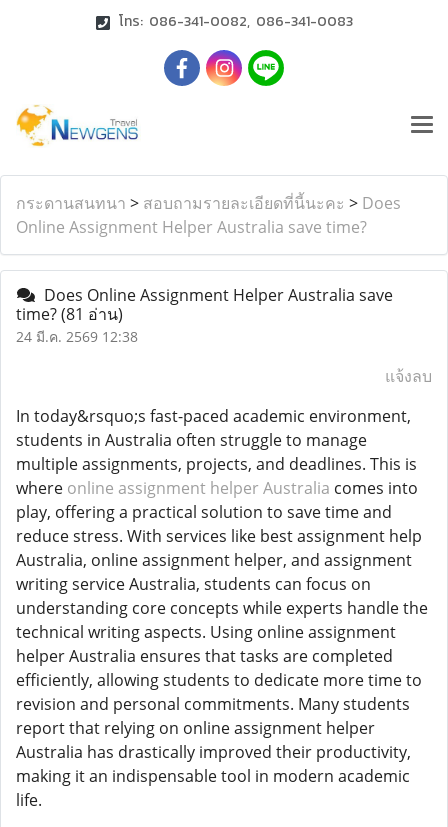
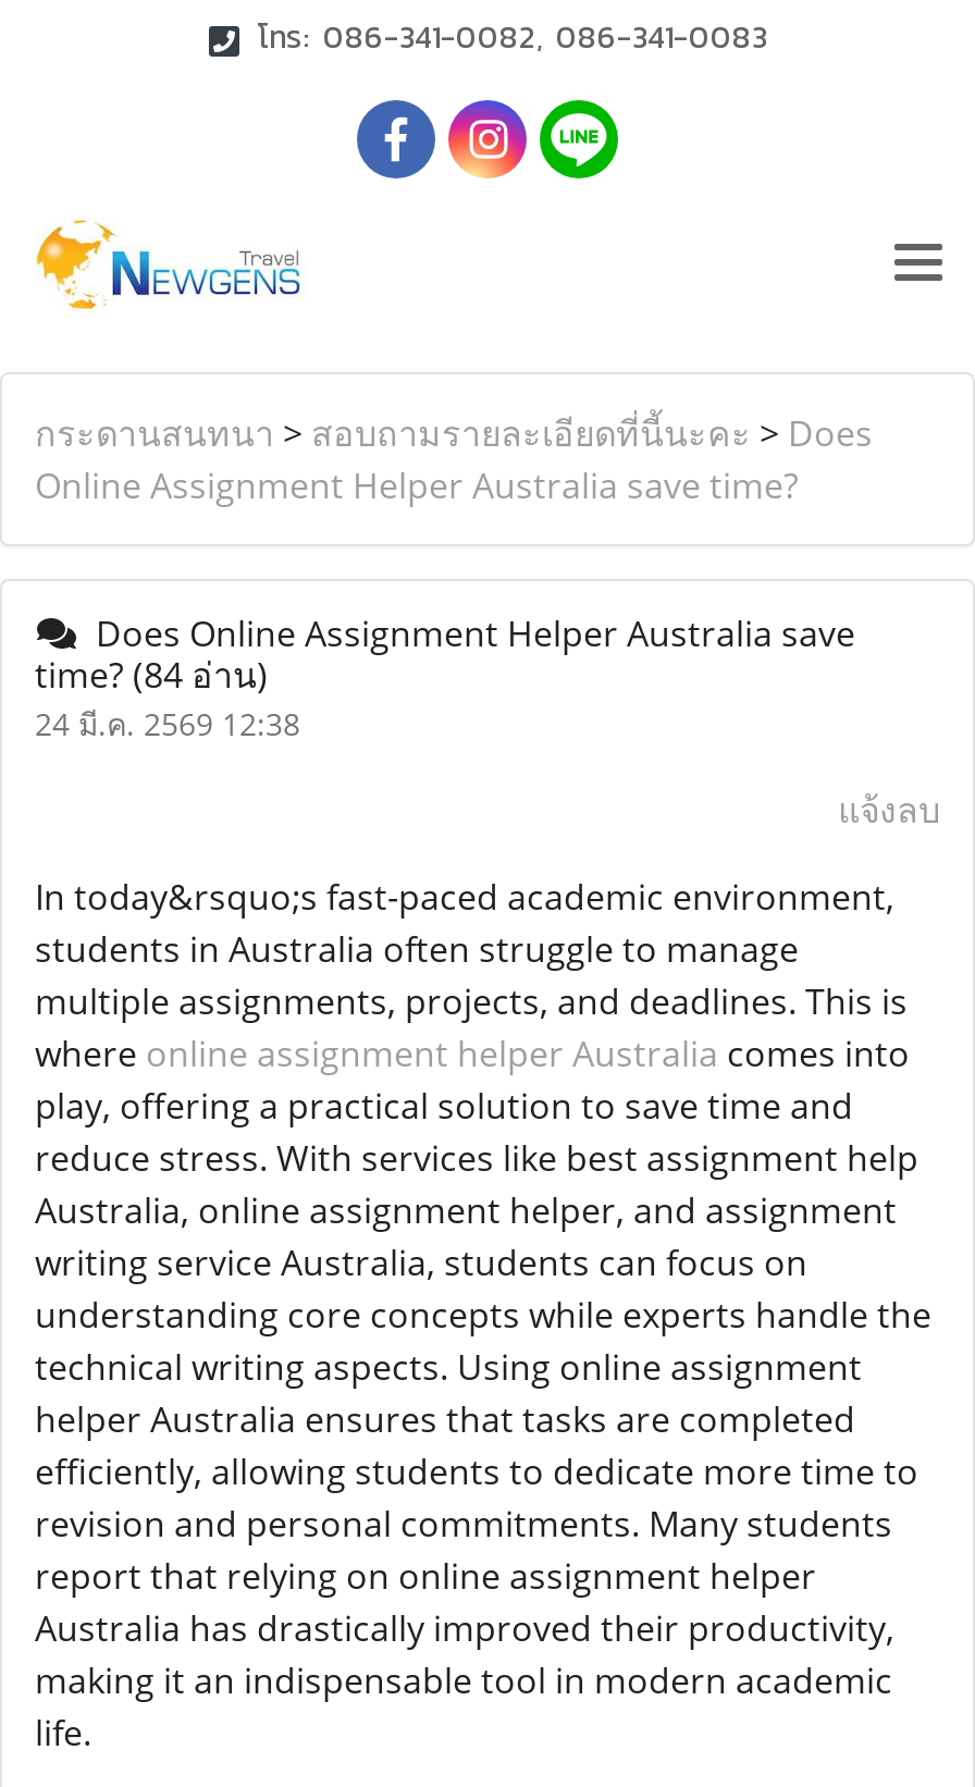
[16,303,123,325] time? (81 อ่าน) -> [35,651,268,699] time? (84 อ่าน)

